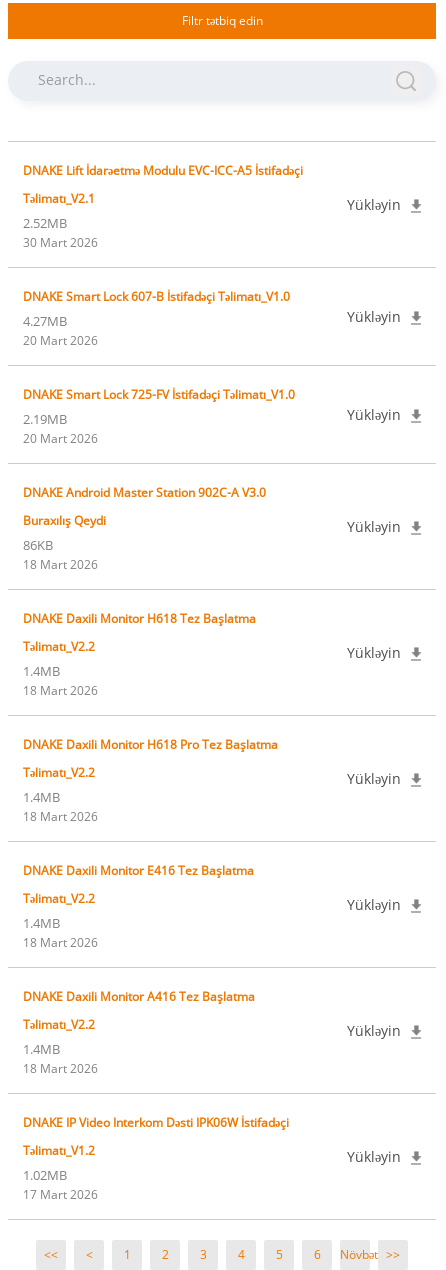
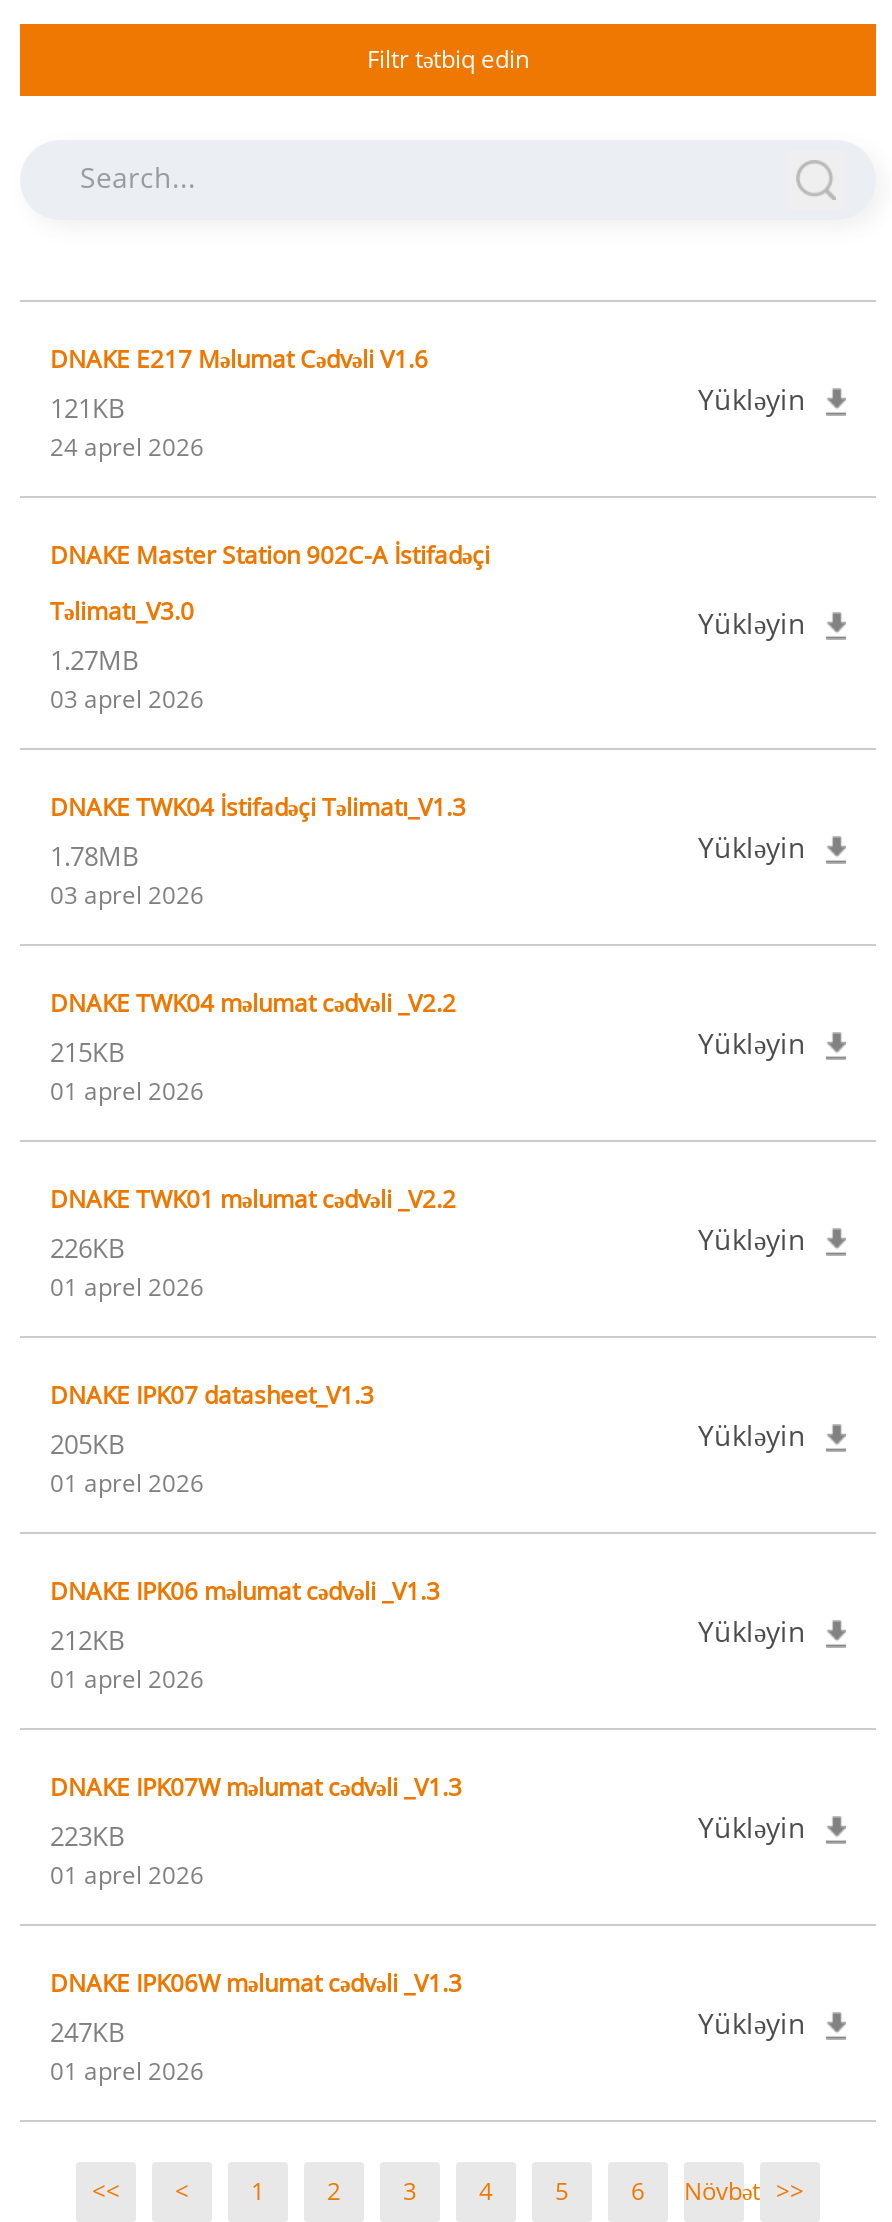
[23,162,303,251] DNAKE Lift İdarəetmə Modulu EVC-ICC-A5 İstifadəçi | Təlimatı_V2.1 | 2.52MB | 30 Mart 2026 -> [50,342,428,464] DNAKE E217 Məlumat Cədvəli V1.6 | 121KB | 24 aprel 2026
[23,288,290,349] DNAKE Smart Lock 607-B İstifadəçi Təlimatı_V1.0 | 4.27MB | 20 Mart 2026 -> [50,538,490,716] DNAKE Master Station 902C-A İstifadəçi | Təlimatı_V3.0 | 1.27MB | 03 aprel 2026
[23,386,295,447] DNAKE Smart Lock 725-FV İstifadəçi Təlimatı_V1.0 | 2.19MB | 20 Mart 2026 -> [50,790,466,912] DNAKE TWK04 İstifadəçi Təlimatı_V1.3 | 1.78MB | 03 aprel 2026
[23,484,266,573] DNAKE Android Master Station 902C-A V3.0 | Buraxılış Qeydi | 86KB | 18 Mart 2026 -> [50,986,456,1108] DNAKE TWK04 məlumat cədvəli _V2.2 | 215KB | 01 aprel 2026
[23,610,256,699] DNAKE Daxili Monitor H618 Tez Başlatma | Təlimatı_V2.2 | 1.4MB | 18 Mart 2026 -> [50,1182,456,1304] DNAKE TWK01 məlumat cədvəli _V2.2 | 226KB | 01 aprel 2026
[23,736,278,825] DNAKE Daxili Monitor H618 Pro Tez Başlatma | Təlimatı_V2.2 | 1.4MB | 18 Mart 2026 -> [50,1378,374,1500] DNAKE IPK07 datasheet_V1.3 | 205KB | 01 aprel 2026
[23,862,254,951] DNAKE Daxili Monitor E416 Tez Başlatma | Təlimatı_V2.2 | 1.4MB | 18 Mart 2026 -> [50,1574,440,1696] DNAKE IPK06 məlumat cədvəli _V1.3 | 212KB | 01 aprel 2026
[23,988,255,1077] DNAKE Daxili Monitor A416 Tez Başlatma | Təlimatı_V2.2 | 1.4MB | 18 Mart 2026 -> [50,1770,462,1892] DNAKE IPK07W məlumat cədvəli _V1.3 | 223KB | 01 aprel 2026
[23,1114,289,1203] DNAKE IP Video Interkom Dəsti IPK06W İstifadəçi | Təlimatı_V1.2 | 1.02MB | 17 Mart 2026 -> [50,1966,462,2088] DNAKE IPK06W məlumat cədvəli _V1.3 | 247KB | 01 aprel 2026

